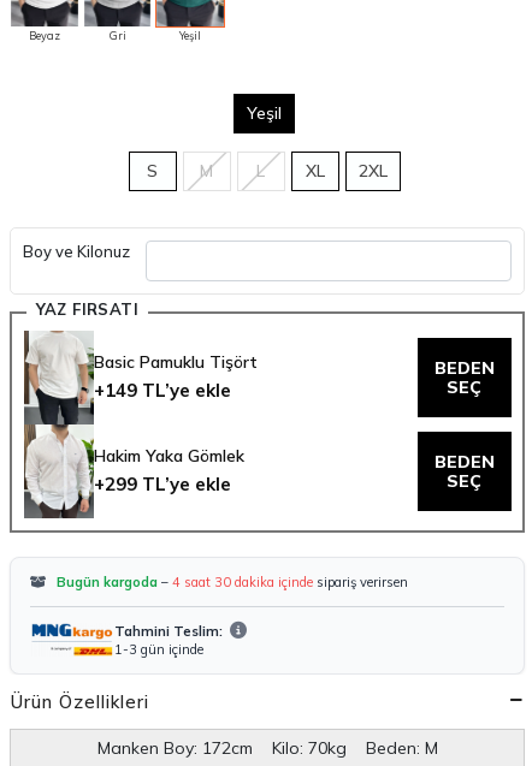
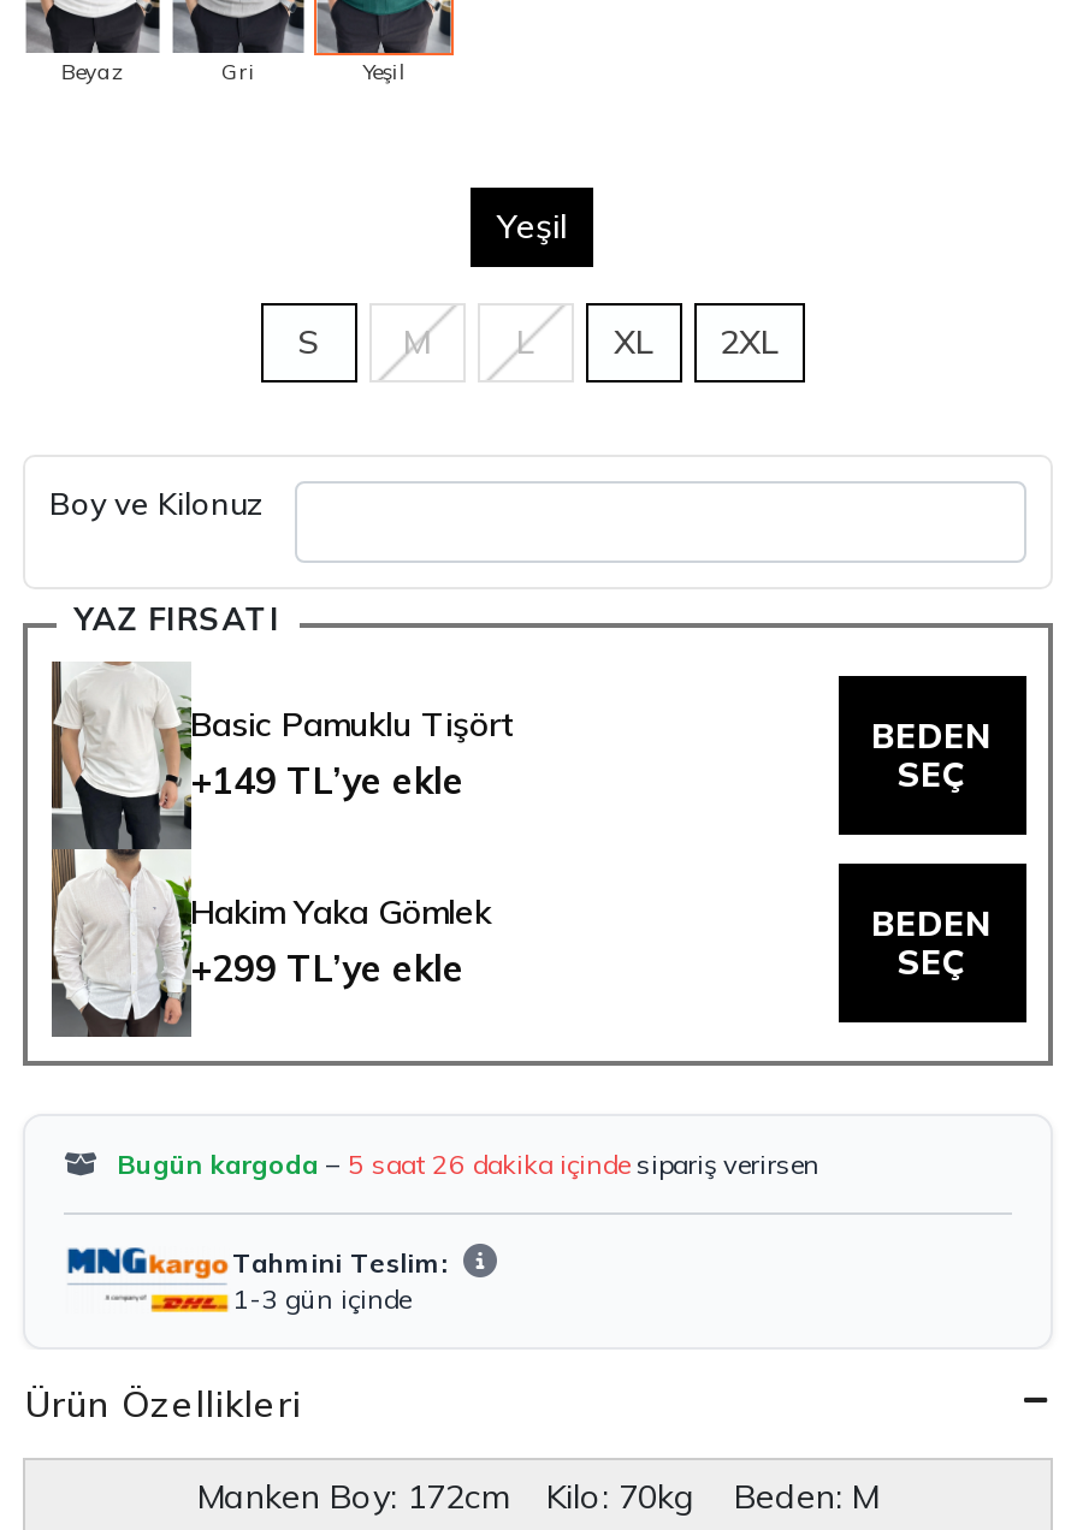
[57,573,408,590] Bugün kargoda – 4 saat 30 dakika içinde sipariş verirsen -> [117,1146,819,1180] Bugün kargoda – 5 saat 26 dakika içinde sipariş verirsen

